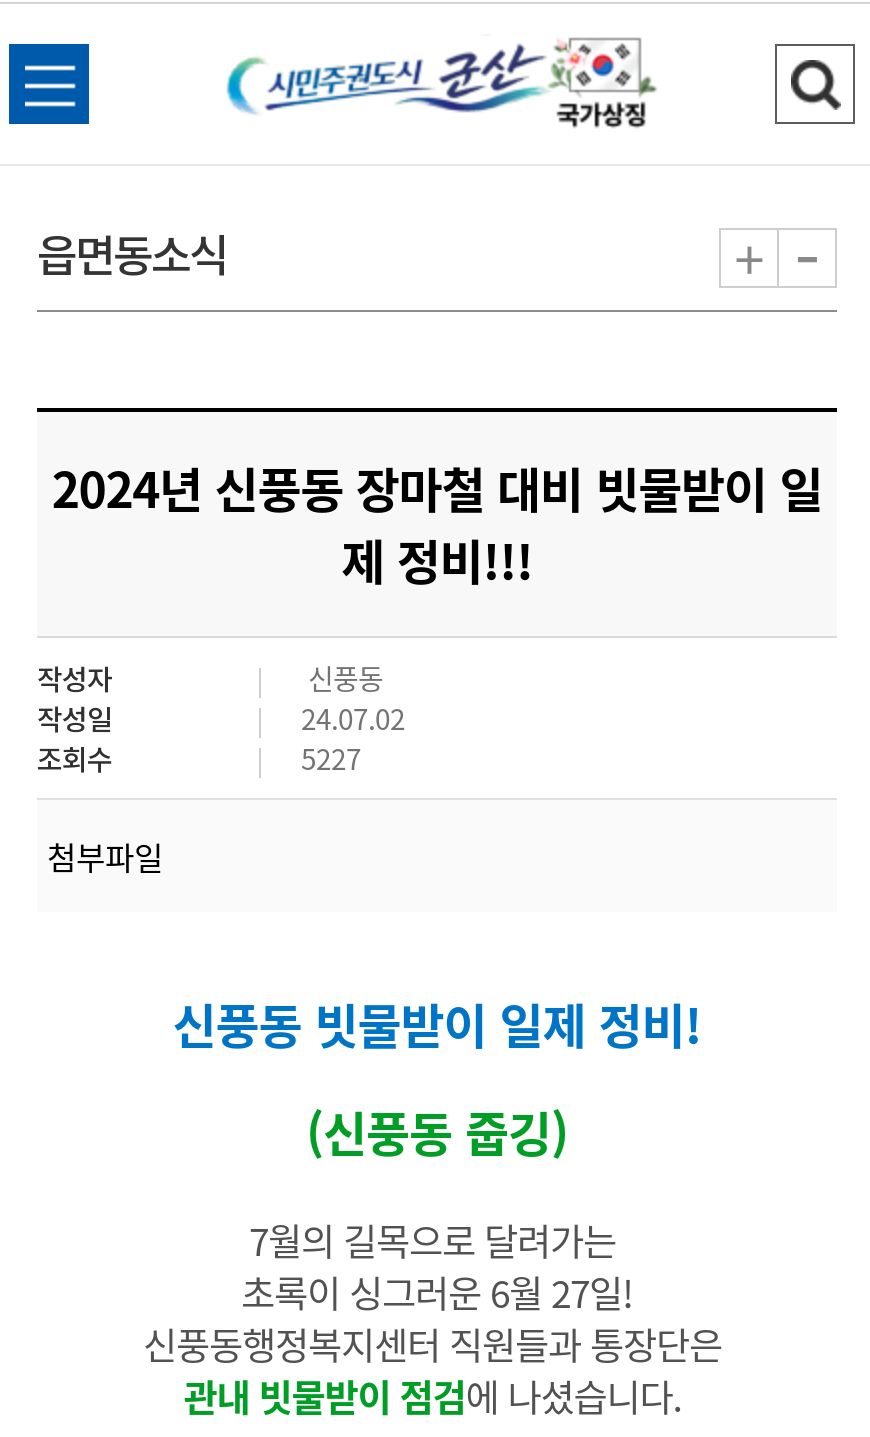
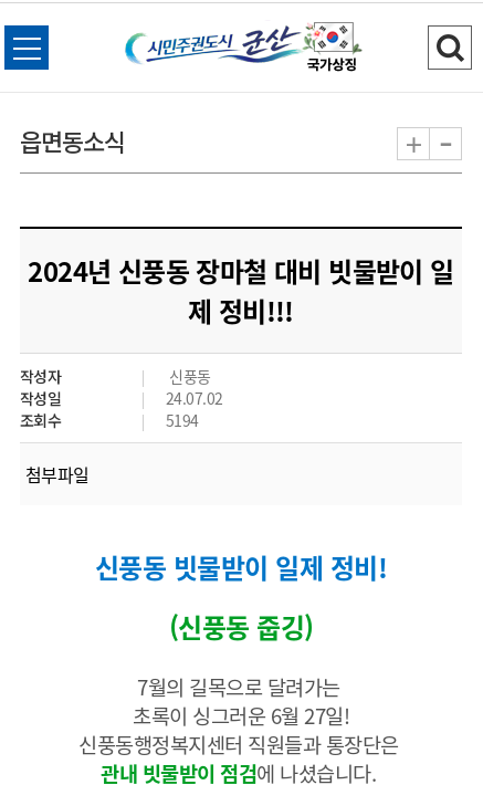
[301,738,361,778] 5227 -> [166,409,199,431] 5194

